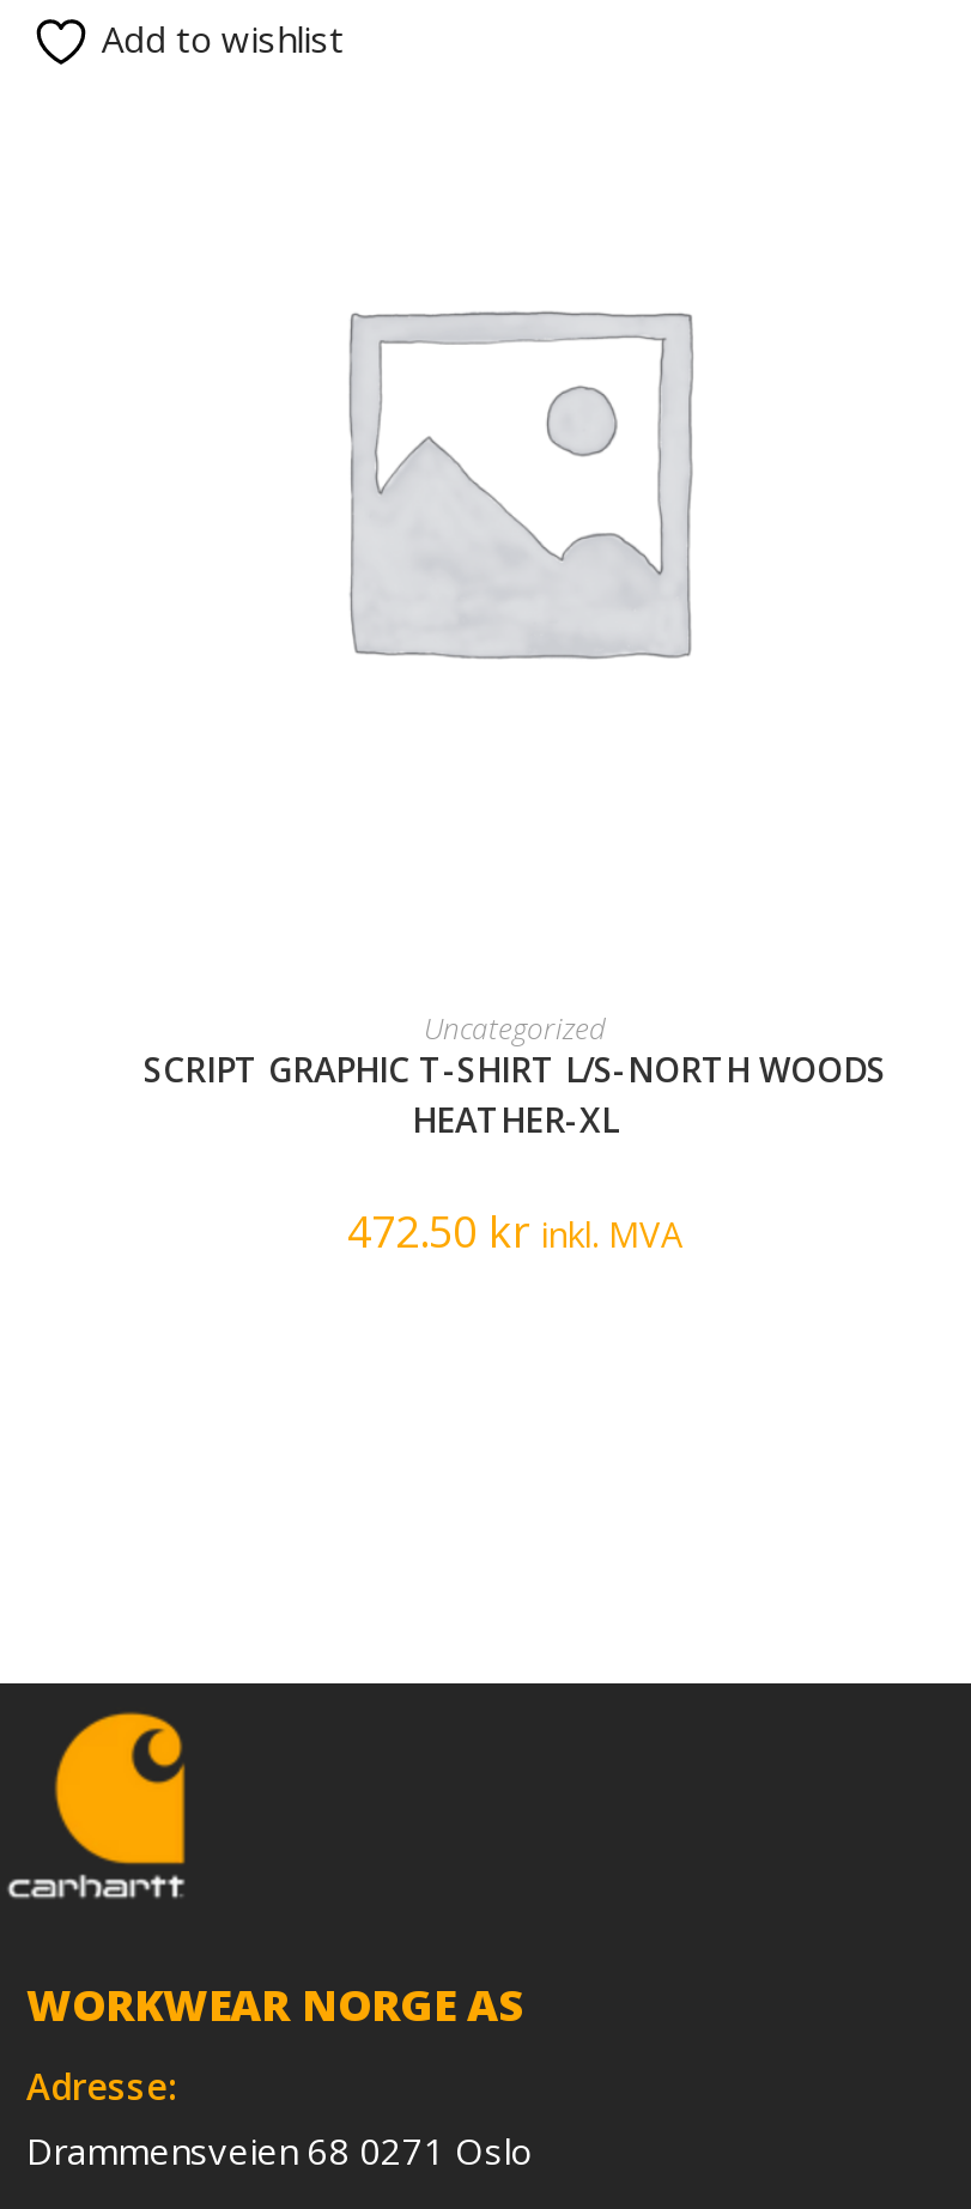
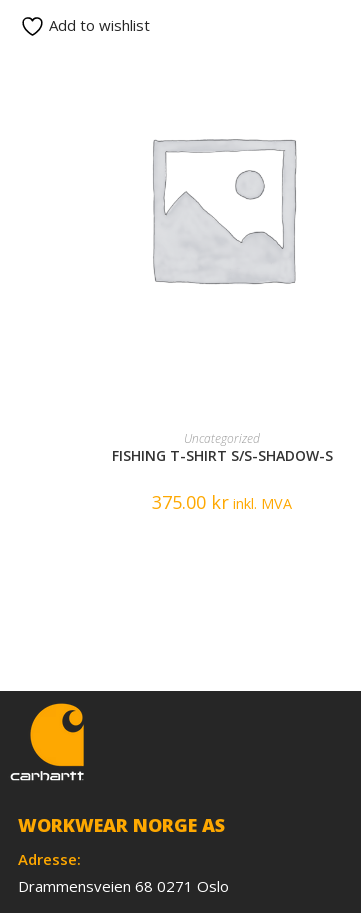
[144,1047,886,1142] SCRIPT GRAPHIC T-SHIRT L/S-NORTH WOODS | HEATHER-XL -> [111,446,332,465] FISHING T-SHIRT S/S-SHADOW-S
[347,1202,682,1260] 472.50 kr inkl. MVA -> [152,490,292,514] 375.00 kr inkl. MVA

